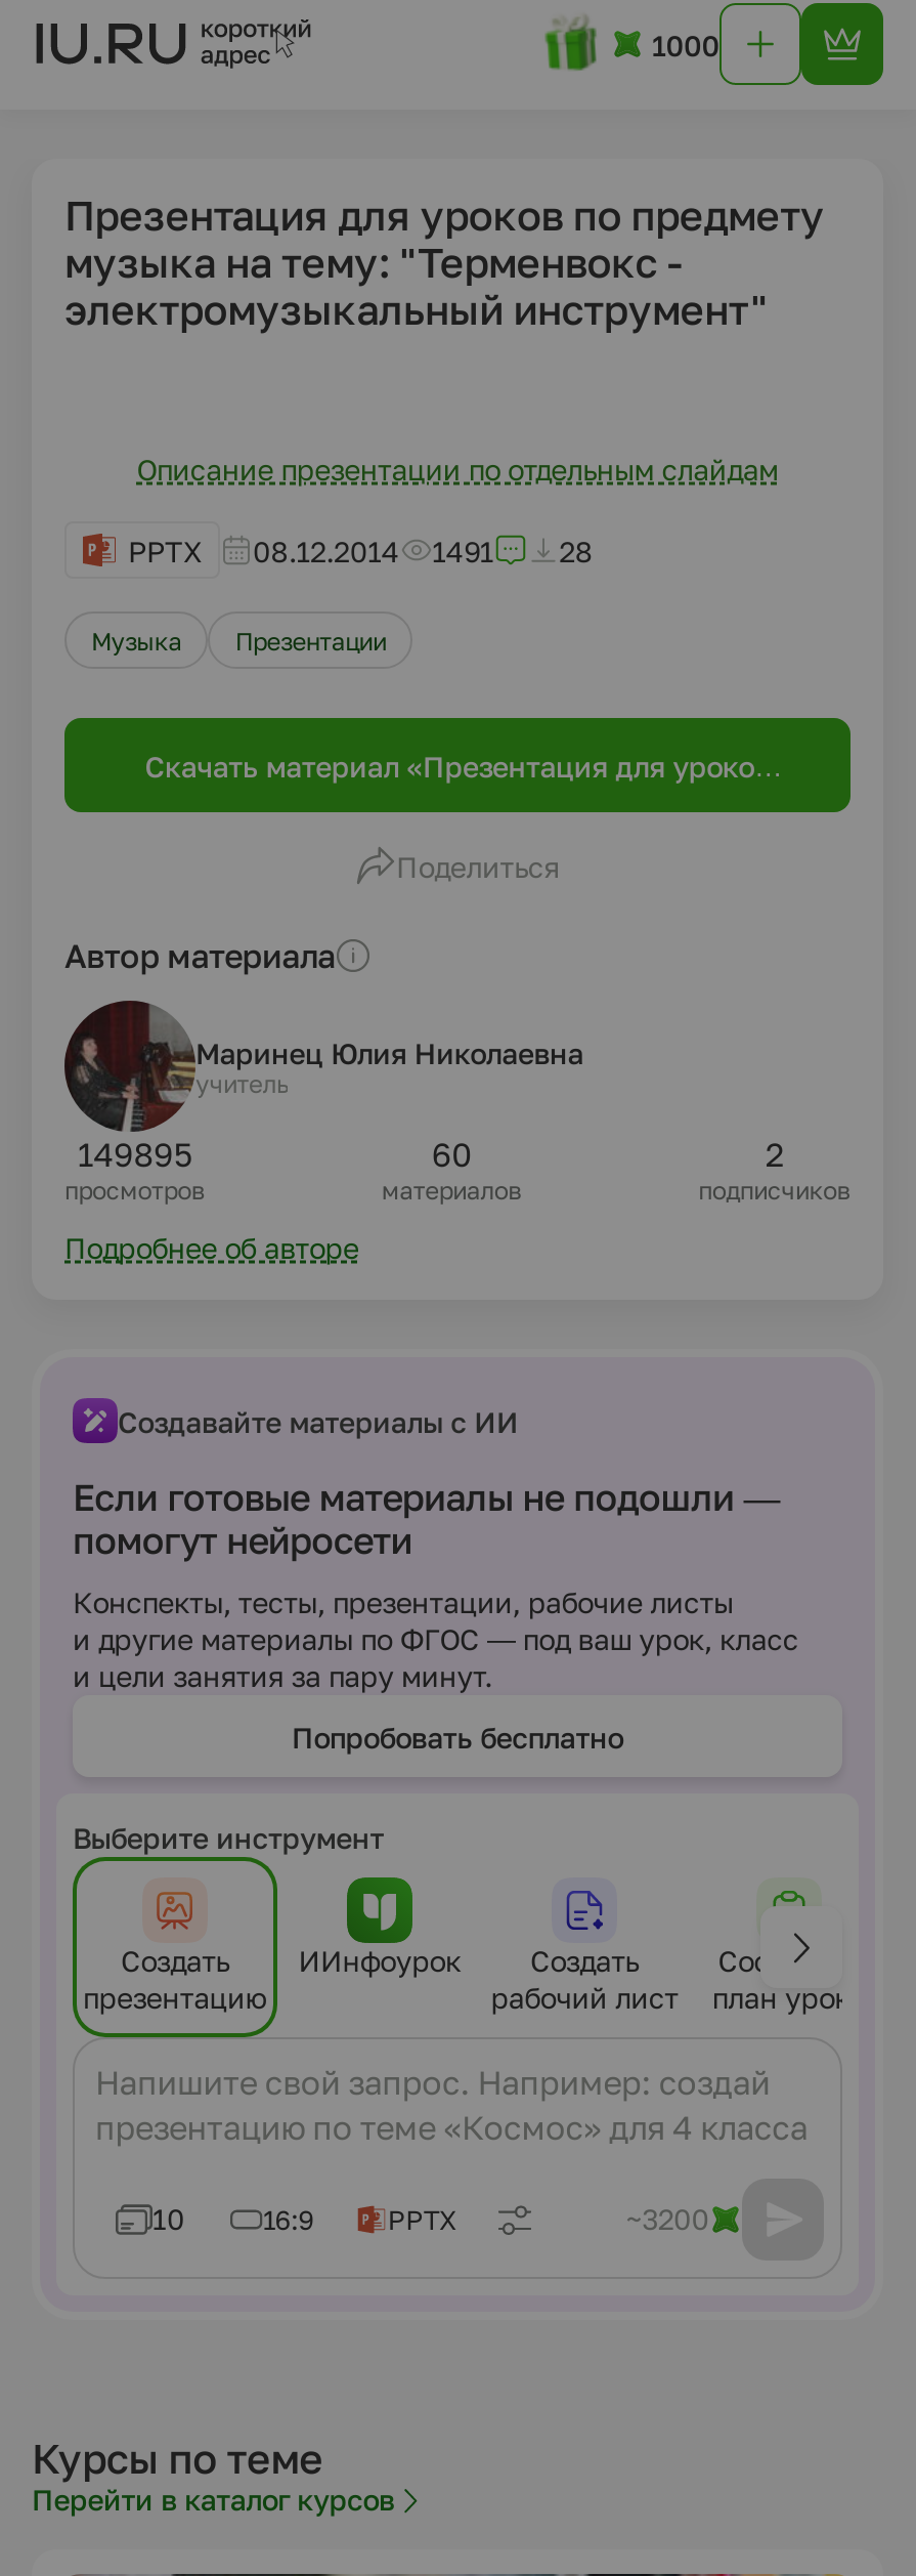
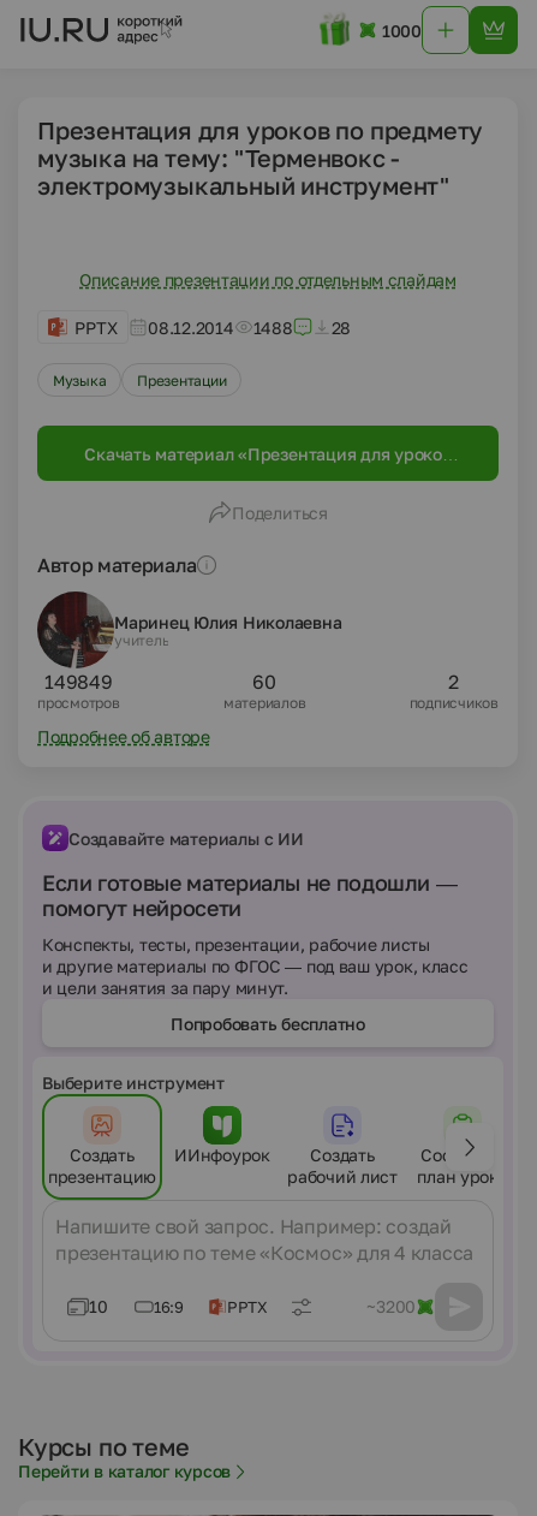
[128,533,593,567] PPTX 08.12.2014 1491 28 -> [74,317,351,337] PPTX 08.12.2014 1488 28
[78,1134,192,1175] 149895 -> [44,670,112,694] 149849

